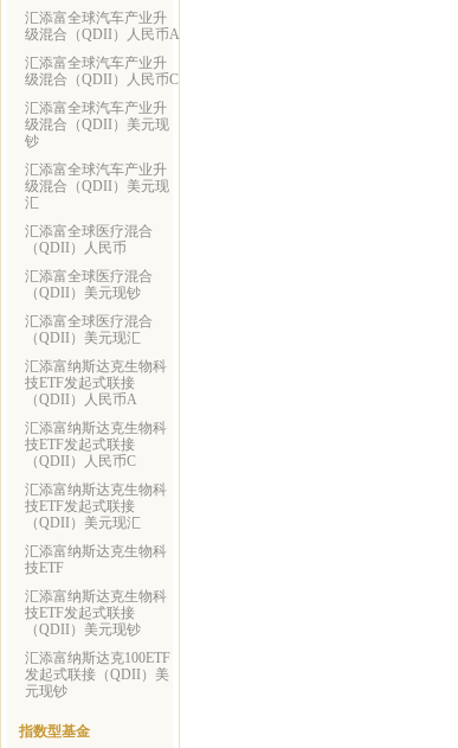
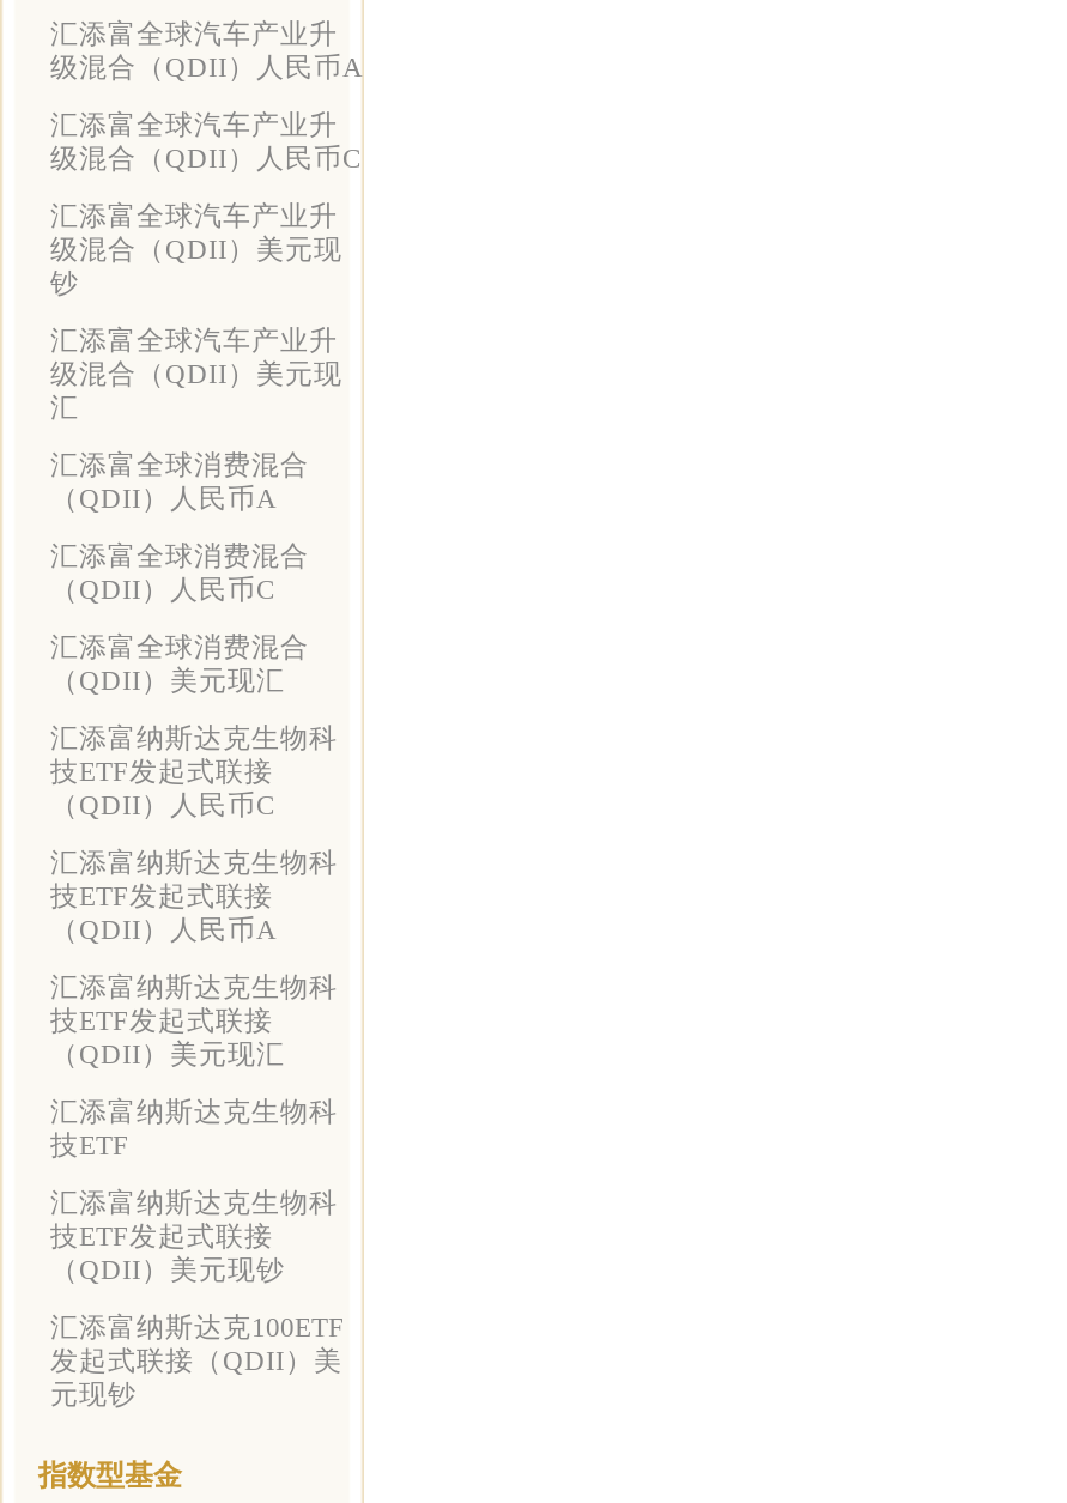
[25,224,153,255] 汇添富全球医疗混合 | （QDII）人民币 -> [50,450,309,513] 汇添富全球消费混合 | （QDII）人民币A
[25,269,153,300] 汇添富全球医疗混合 | （QDII）美元现钞 -> [50,541,309,604] 汇添富全球消费混合 | （QDII）人民币C
[25,314,153,328] 汇添富全球医疗混合 -> [50,632,309,661] 汇添富全球消费混合
[25,392,137,407] （QDII）人民币A -> [50,790,275,819] （QDII）人民币C
[25,454,136,468] （QDII）人民币C -> [50,915,278,944] （QDII）人民币A

